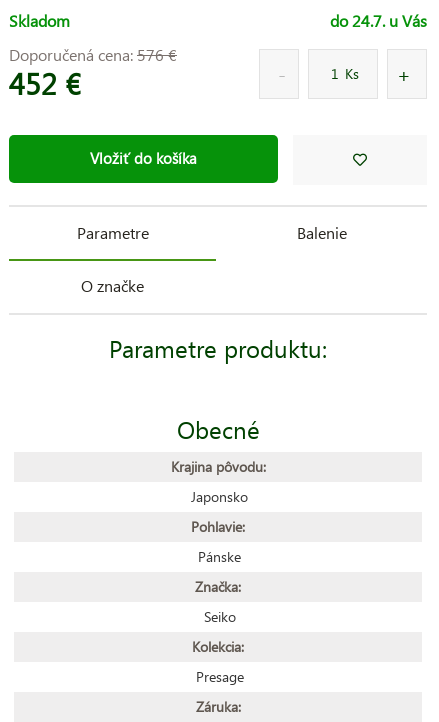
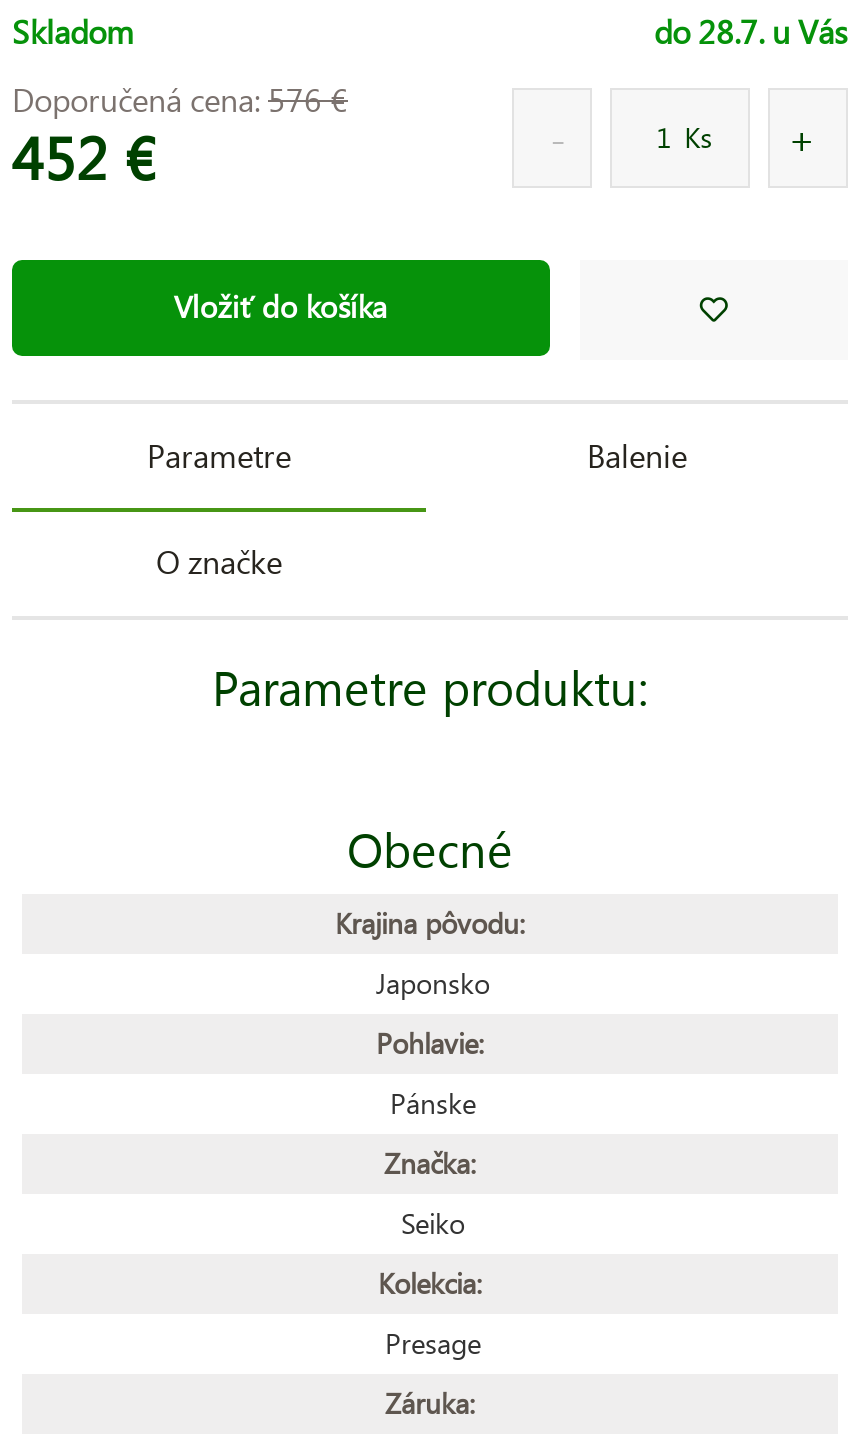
[330,10,427,31] do 24.7. u Vás -> [654,9,848,51] do 28.7. u Vás

